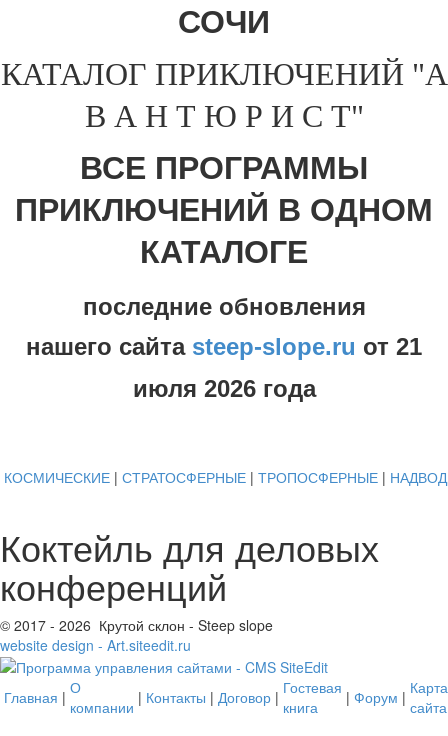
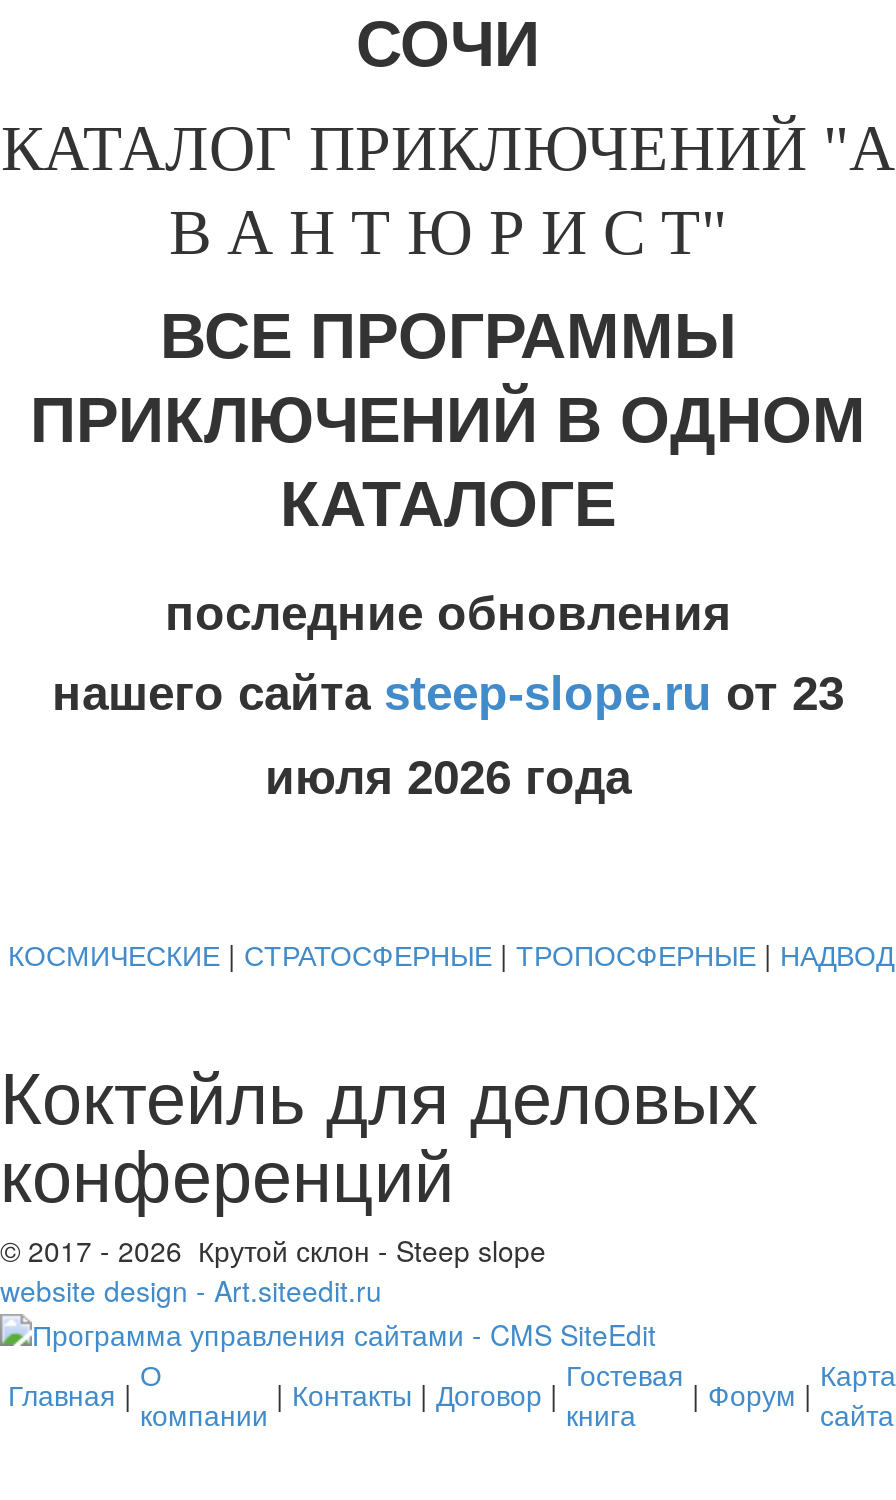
[26,333,422,360] нашего сайта steep-slope.ru от 21 -> [52,666,844,720] нашего сайта steep-slope.ru от 23

